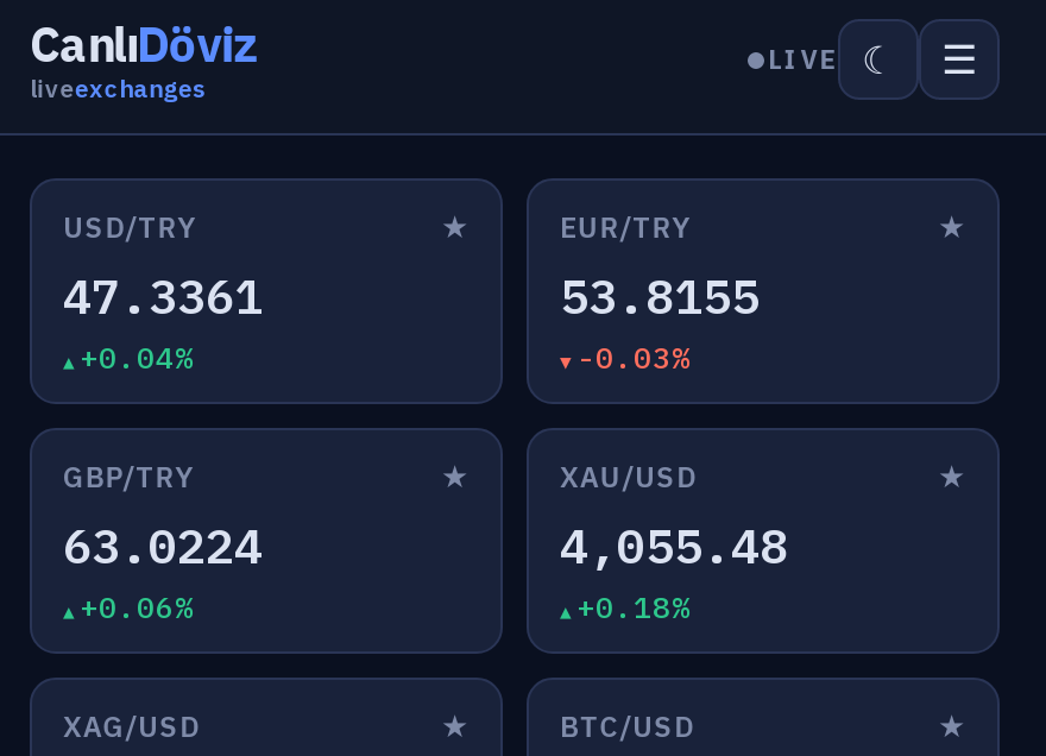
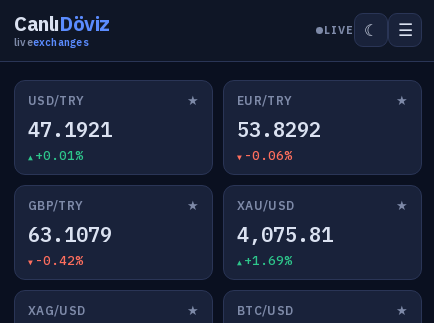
[63,264,263,328] 47.3361 -> [28,116,112,143] 47.1921
[560,264,760,328] 53.8155 -> [237,116,321,143] 53.8292
[80,338,194,376] +0.04% -> [35,147,83,163] +0.01%
[576,338,691,376] -0.03% -> [244,147,292,163] -0.06%
[63,514,263,578] 63.0224 -> [28,221,112,248] 63.1079
[560,514,788,578] 4,055.48 -> [237,221,333,248] 4,075.81
[80,587,194,625] +0.06% -> [35,252,83,268] -0.42%
[576,587,691,625] +0.18% -> [244,252,292,268] +1.69%

